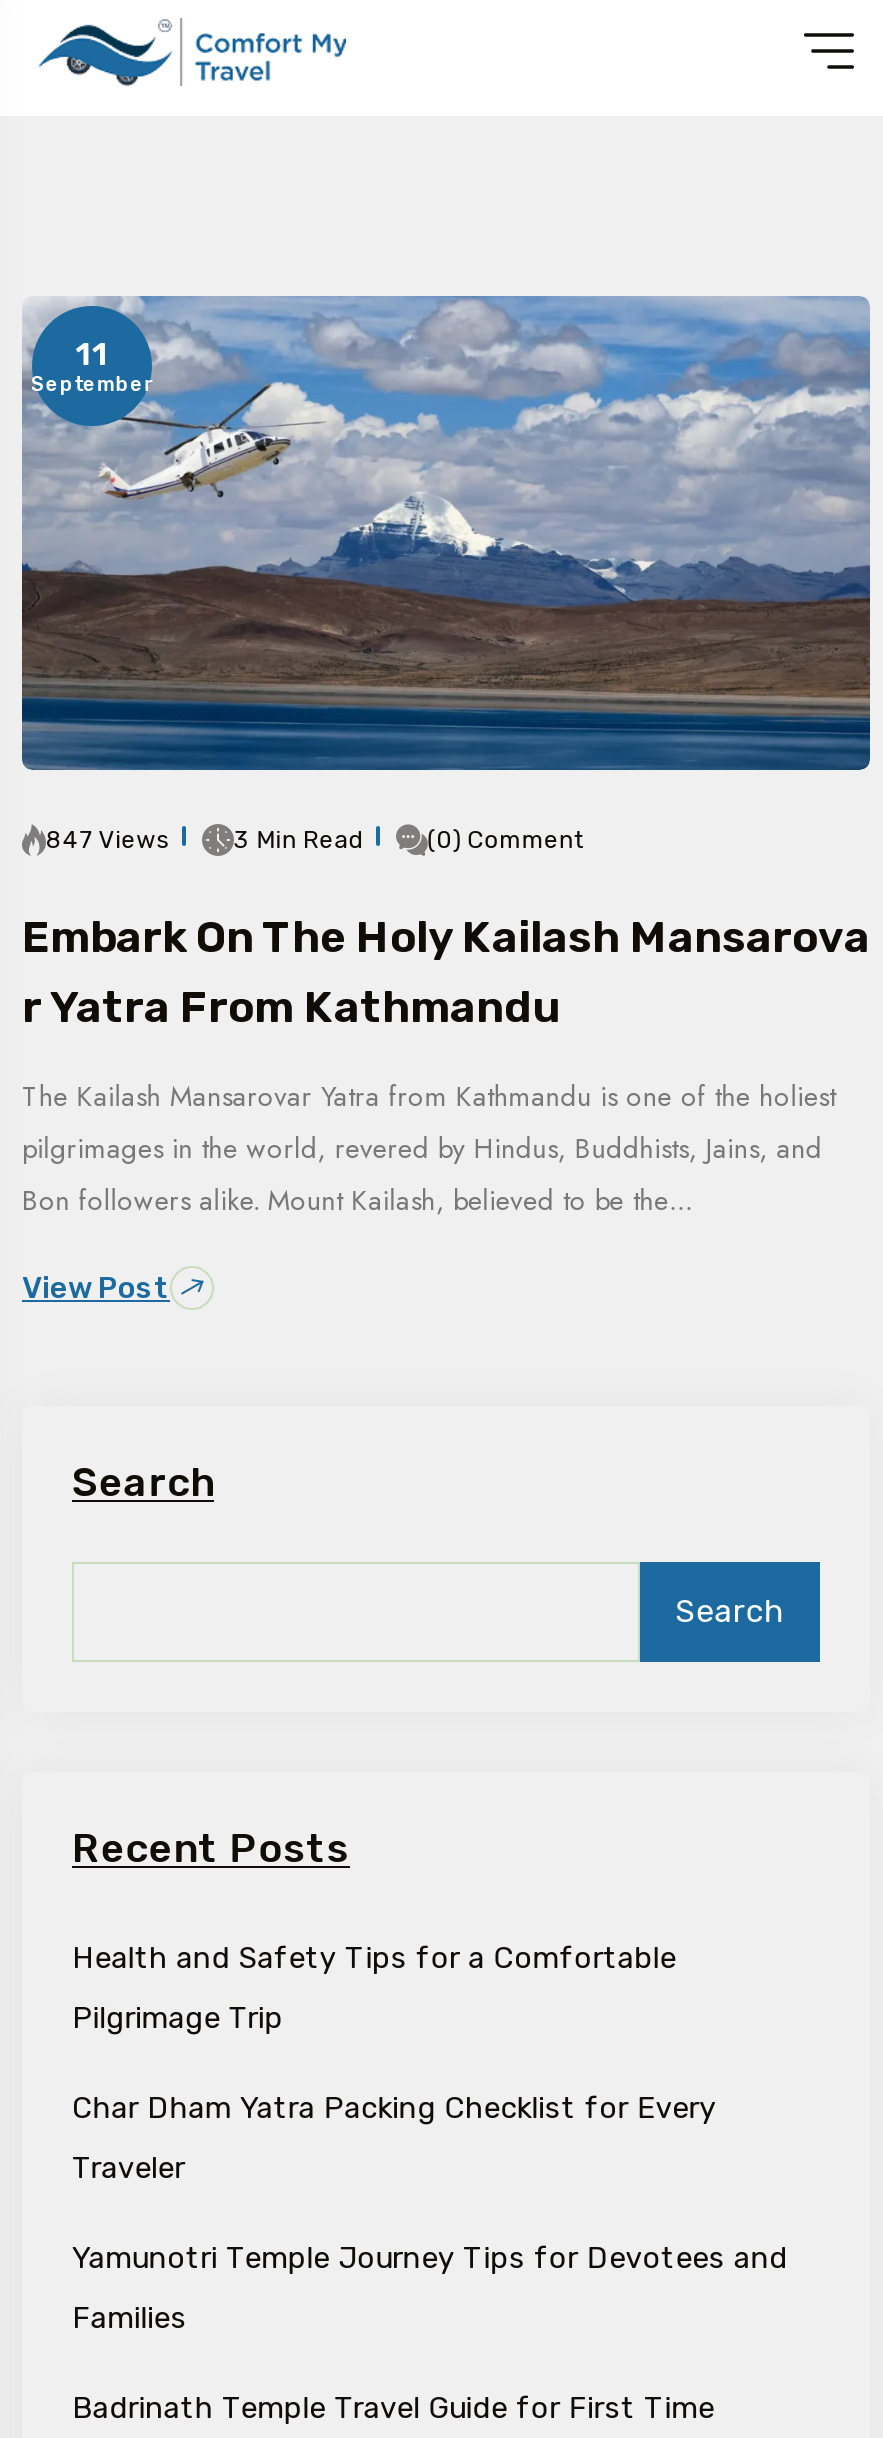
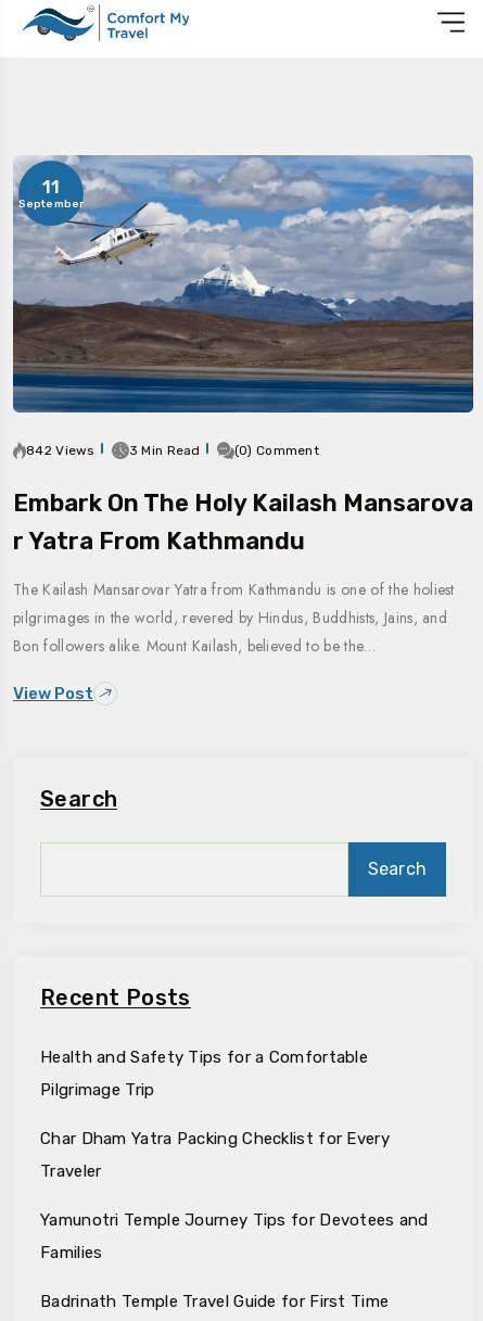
[46,826,171,854] 847 Views -> [26,443,95,458] 842 Views

